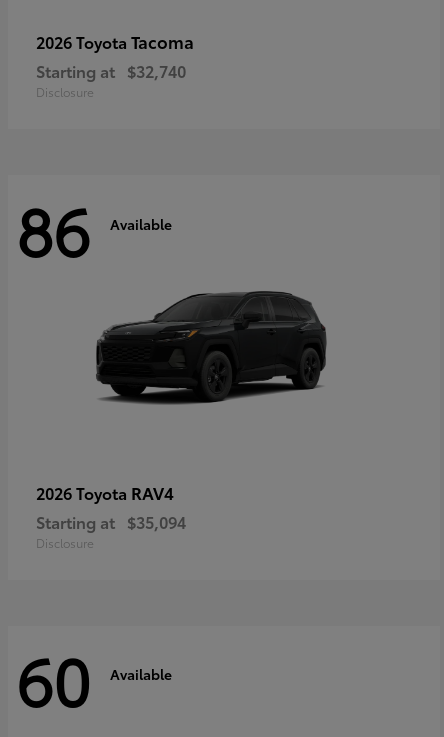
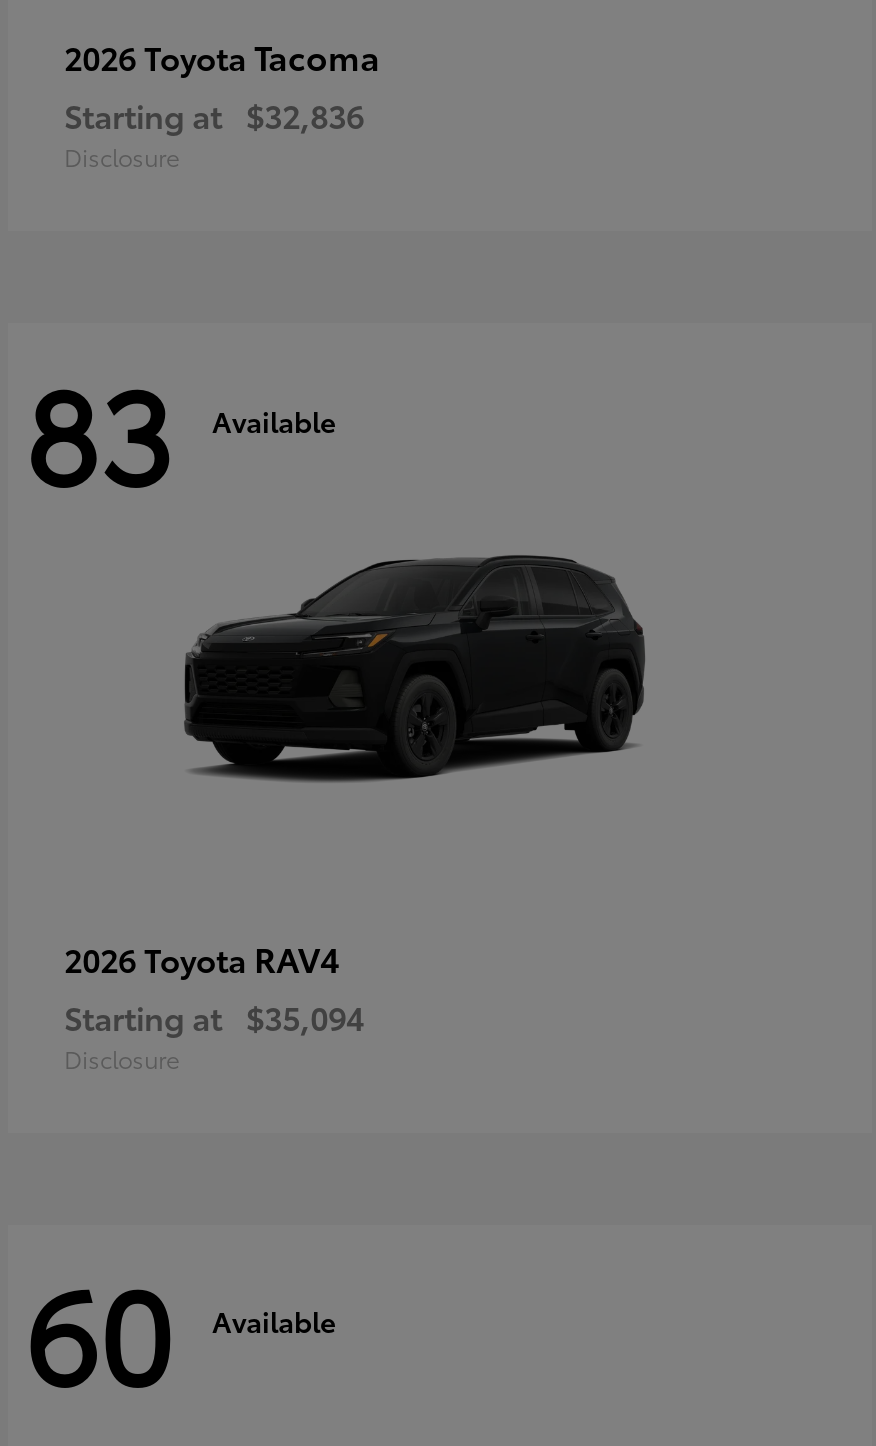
[36,59,186,82] Starting at $32,740 -> [64,91,364,137] Starting at $32,836
[16,182,172,274] 86 Available -> [24,337,336,521] 83 Available

